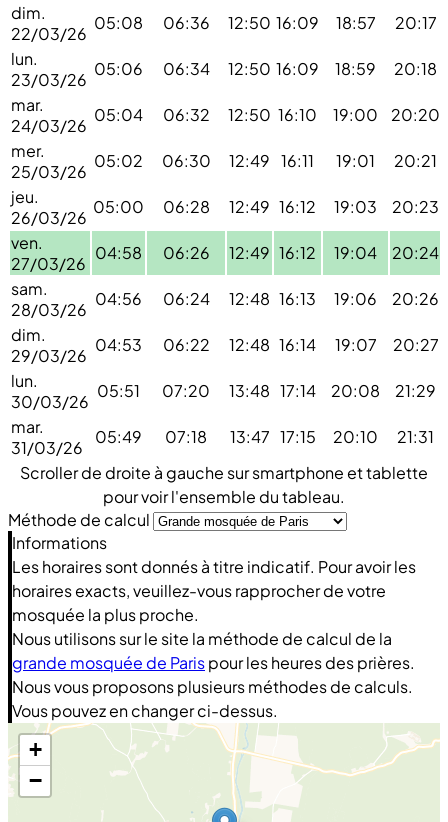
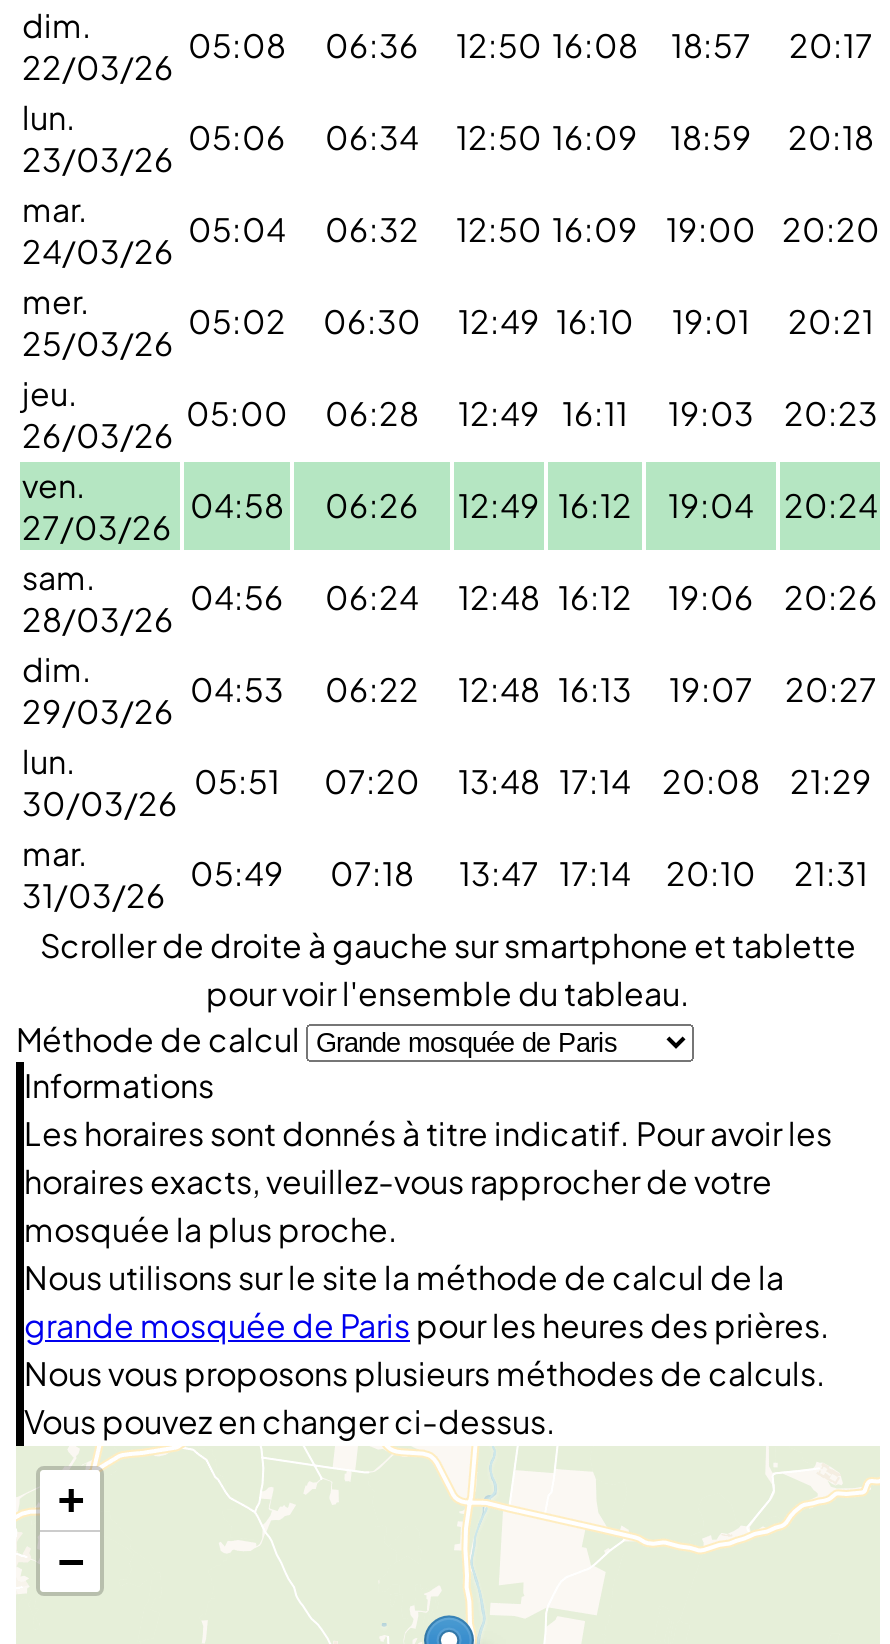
[94,12,436,33] 05:08 06:36 12:50 16:09 18:57 20:17 -> [188,24,873,66] 05:08 06:36 12:50 16:08 18:57 20:17
[94,104,440,125] 05:04 06:32 12:50 16:10 19:00 20:20 -> [188,208,880,250] 05:04 06:32 12:50 16:09 19:00 20:20
[94,150,437,171] 05:02 06:30 12:49 16:11 19:01 20:21 -> [188,300,874,342] 05:02 06:30 12:49 16:10 19:01 20:21
[93,196,439,217] 05:00 06:28 12:49 16:12 19:03 20:23 -> [186,392,878,434] 05:00 06:28 12:49 16:11 19:03 20:23
[95,288,439,309] 04:56 06:24 12:48 16:13 19:06 20:26 -> [190,576,878,618] 04:56 06:24 12:48 16:12 19:06 20:26
[95,334,438,355] 04:53 06:22 12:48 16:14 19:07 20:27 -> [190,668,877,710] 04:53 06:22 12:48 16:13 19:07 20:27
[95,426,434,447] 05:49 07:18 13:47 17:15 20:10 21:31 -> [190,852,868,894] 05:49 07:18 13:47 17:14 20:10 21:31

